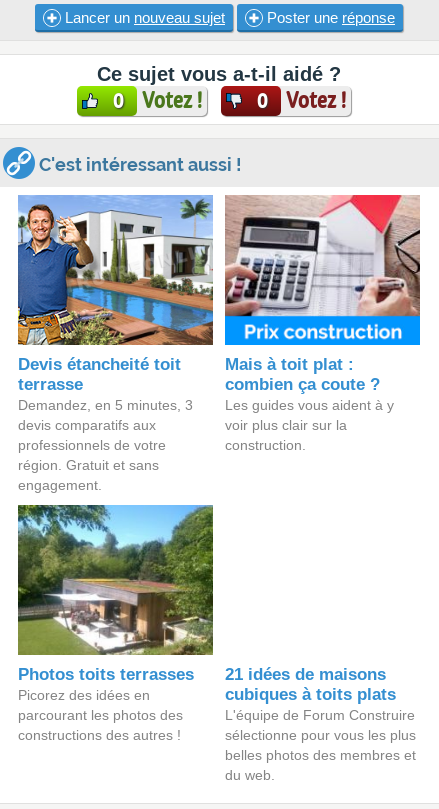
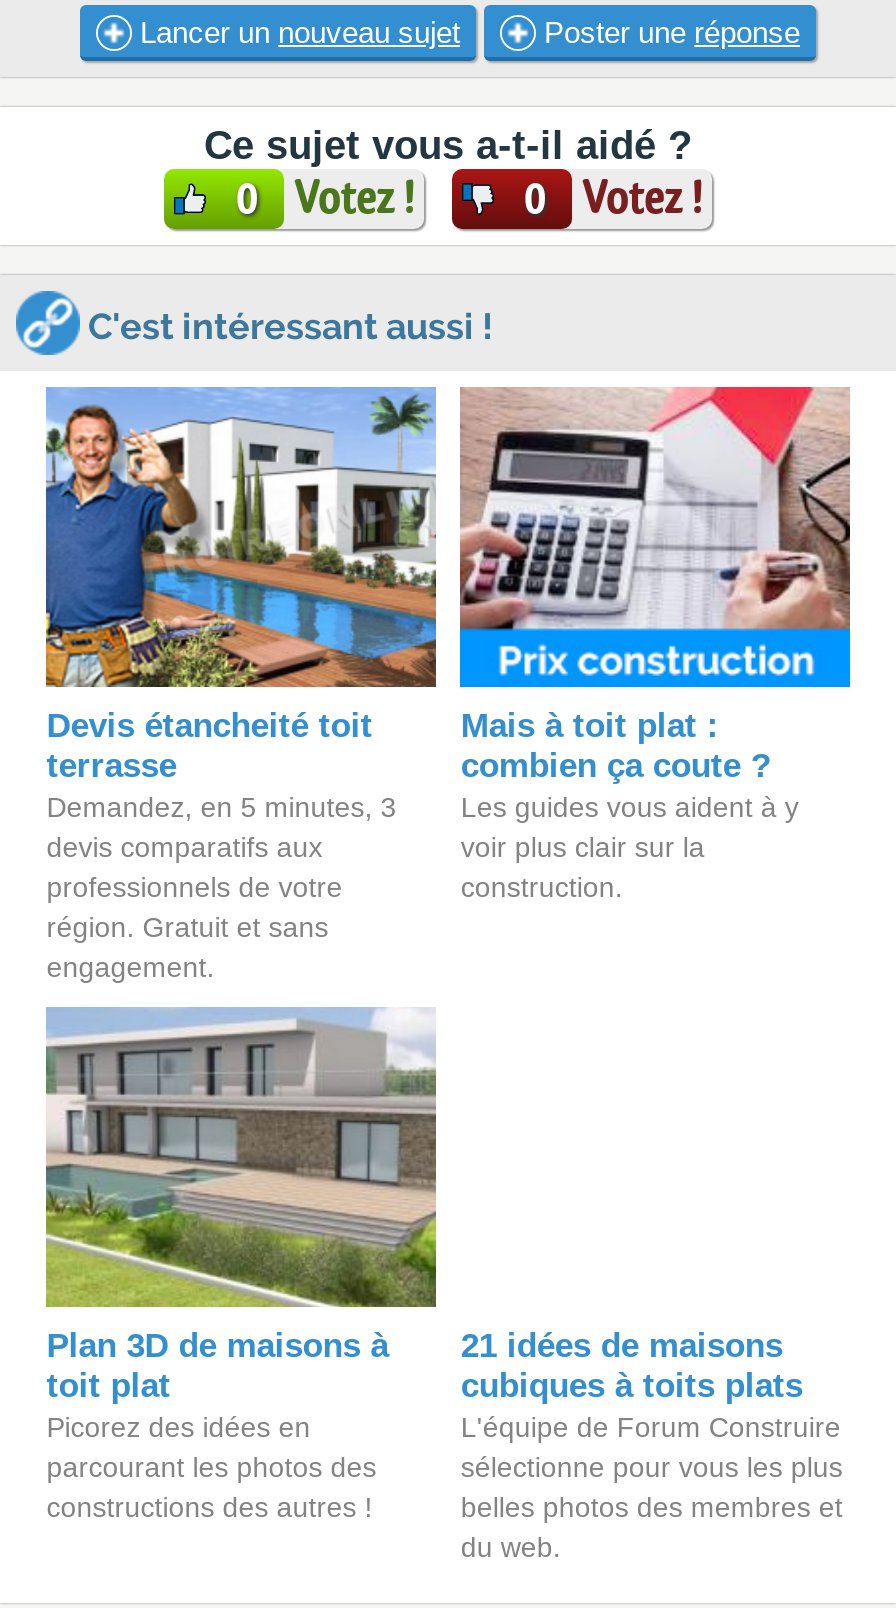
[17,504,214,684] [image] | Photos toits terrasses -> [44,1007,438,1405] [image] | Plan 3D de maisons à | toit plat
moved [18,687,183,743] -> [47,1411,377,1523]: Picorez des idées en | parcourant les photos des | constructions des autres !

